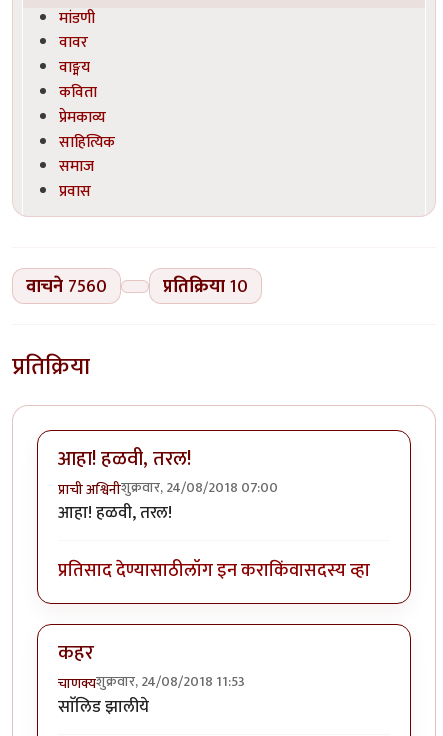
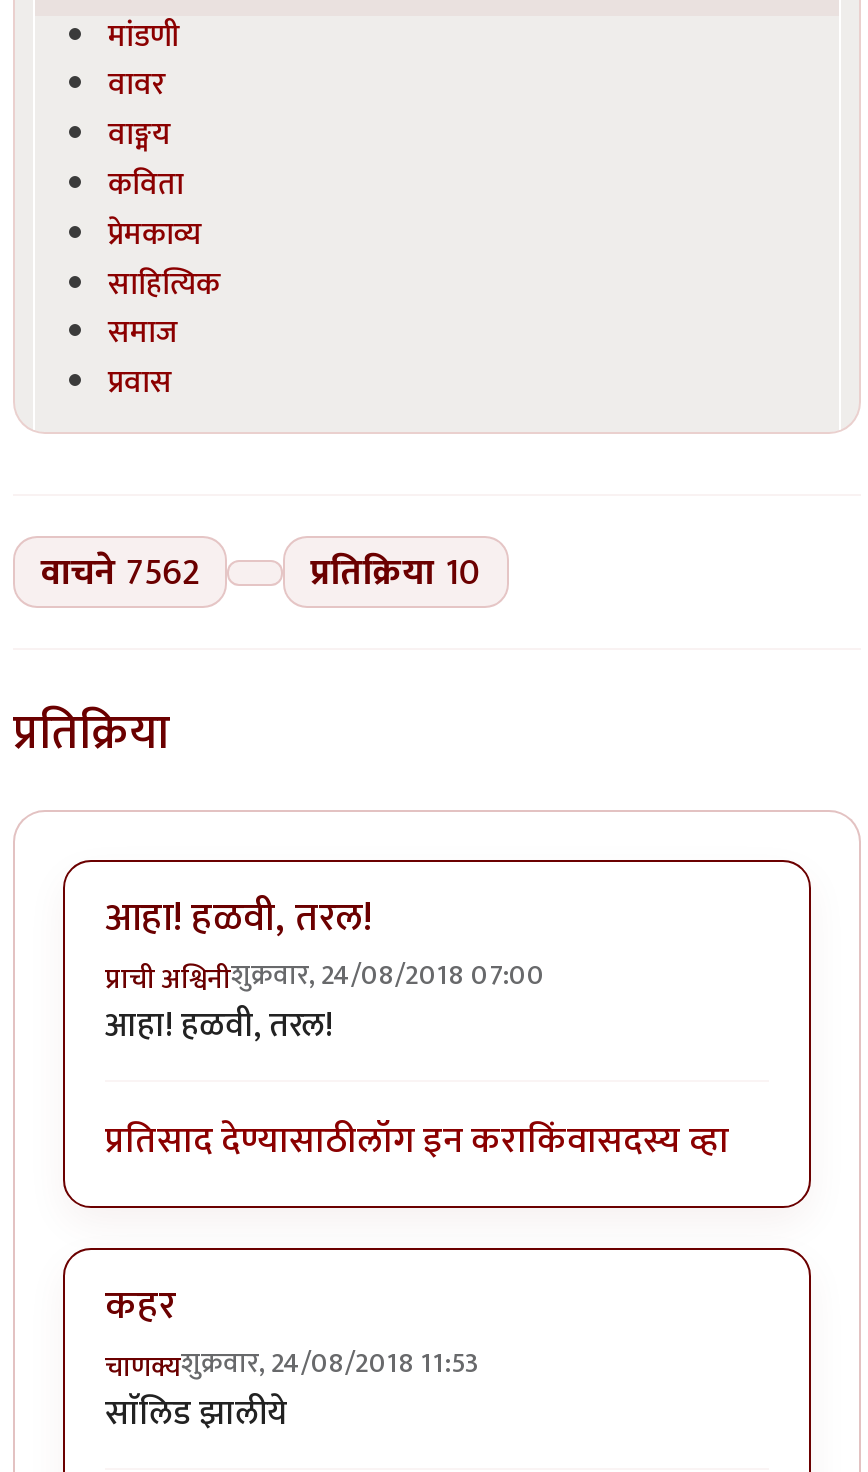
[26,271,107,302] वाचने 7560 -> [41,542,200,604] वाचने 7562

